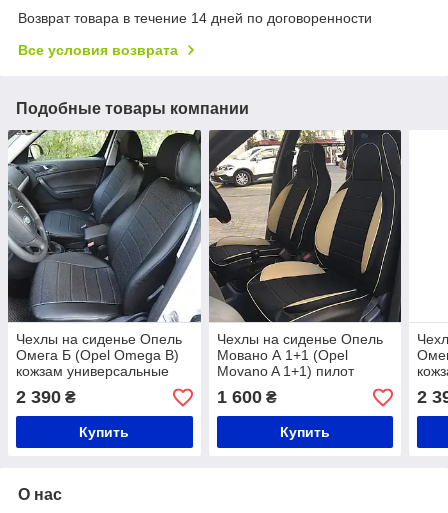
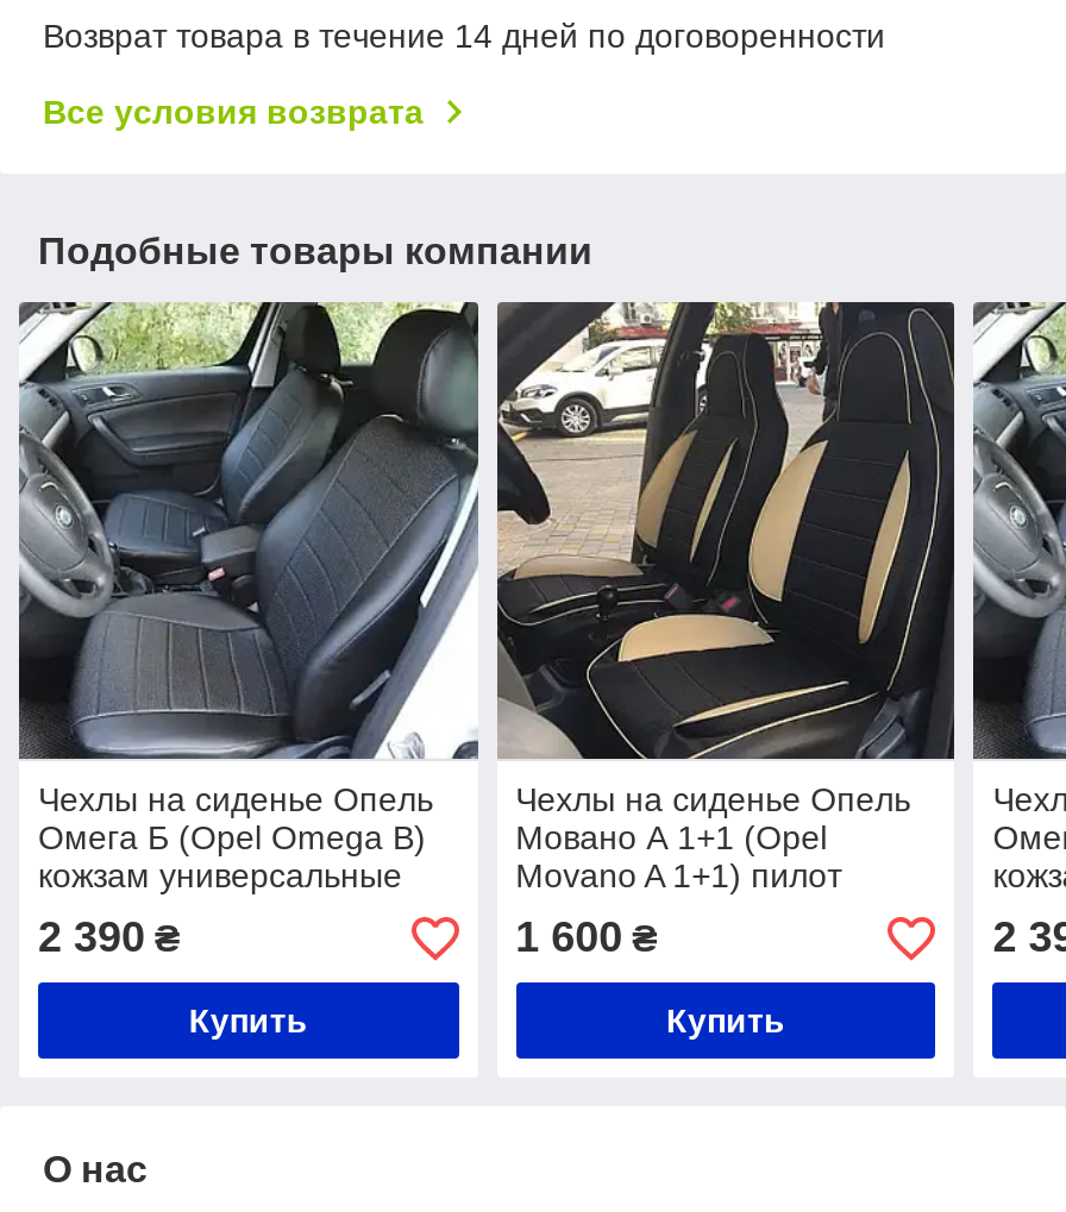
none -> [971,300,1059,761] [image]

